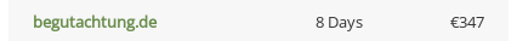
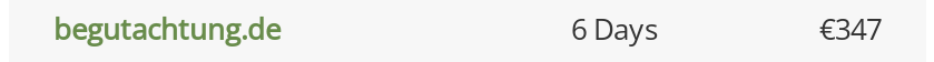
[315,11,362,33] 8 Days -> [571,9,658,49] 6 Days

